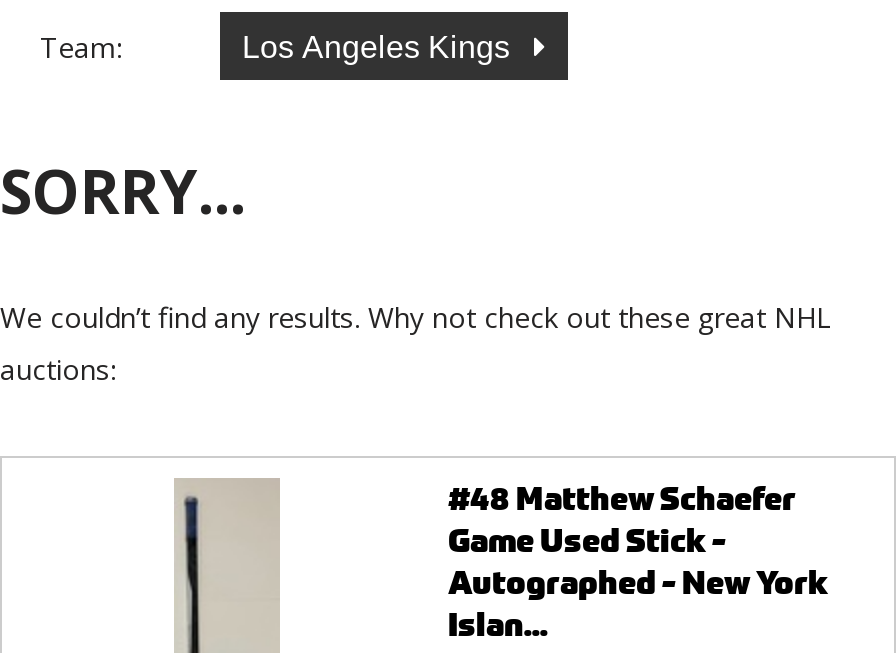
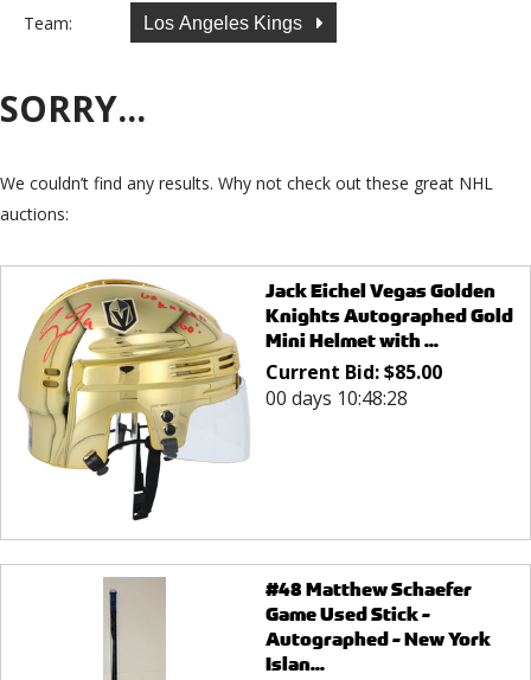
none -> [18,278,513,521] [image] | Jack Eichel Vegas Golden | Knights Autographed Gold | Mini Helmet with ... | Current Bid: $85.00 | 00 days 10:48:28

